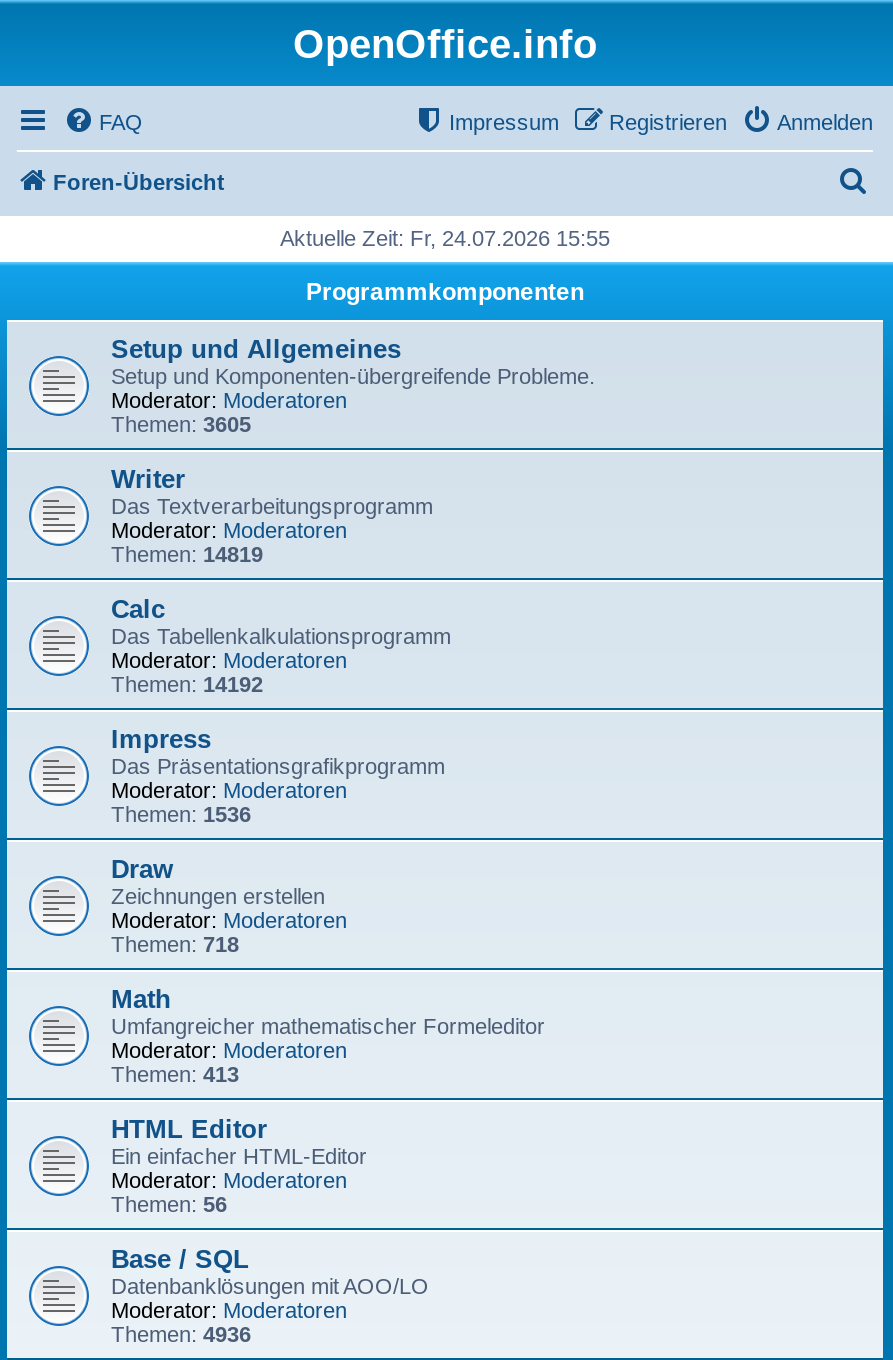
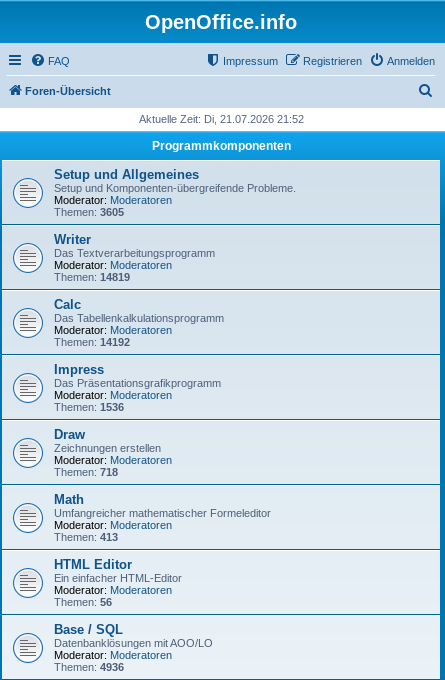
[280,226,610,250] Aktuelle Zeit: Fr, 24.07.2026 15:55 -> [138,113,303,125] Aktuelle Zeit: Di, 21.07.2026 21:52

